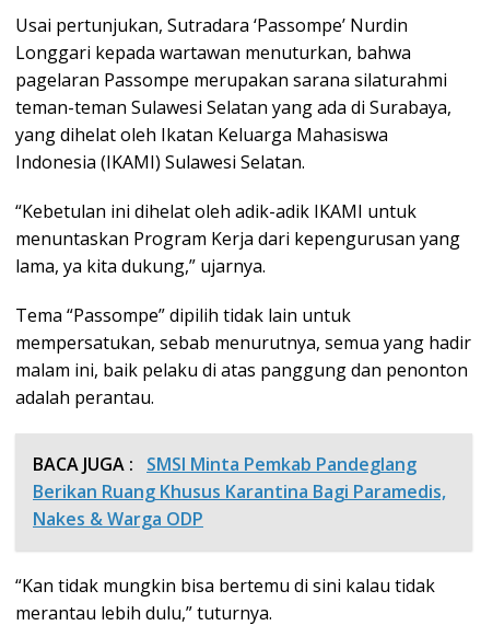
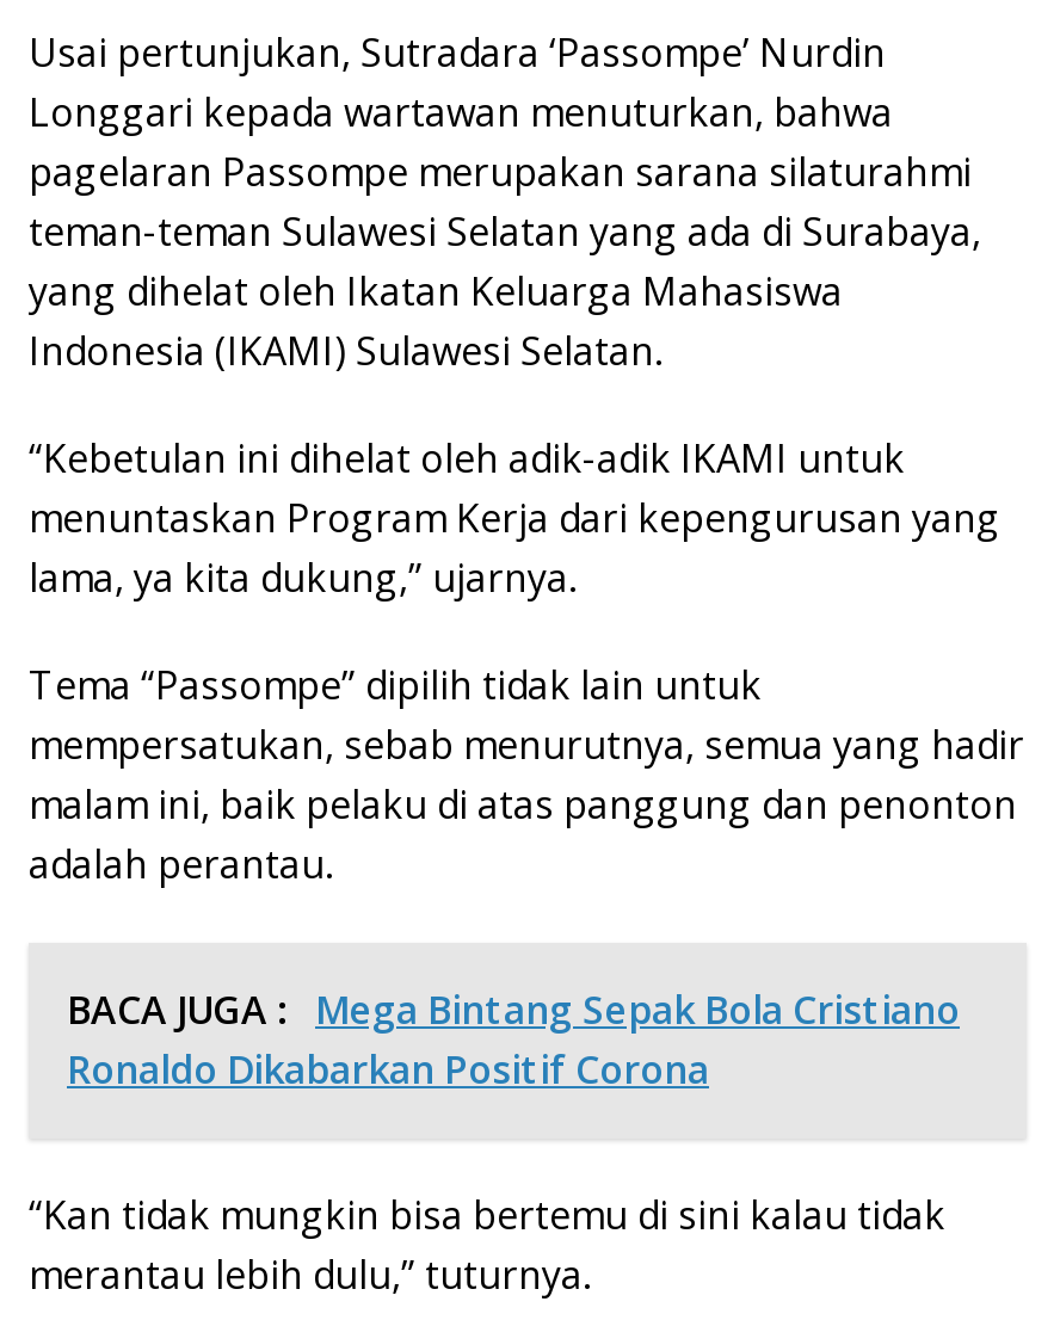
[33,452,446,531] BACA JUGA : SMSI Minta Pemkab Pandeglang | Berikan Ruang Khusus Karantina Bagi Paramedis, | Nakes & Warga ODP -> [67,984,960,1096] BACA JUGA : Mega Bintang Sepak Bola Cristiano | Ronaldo Dikabarkan Positif Corona

